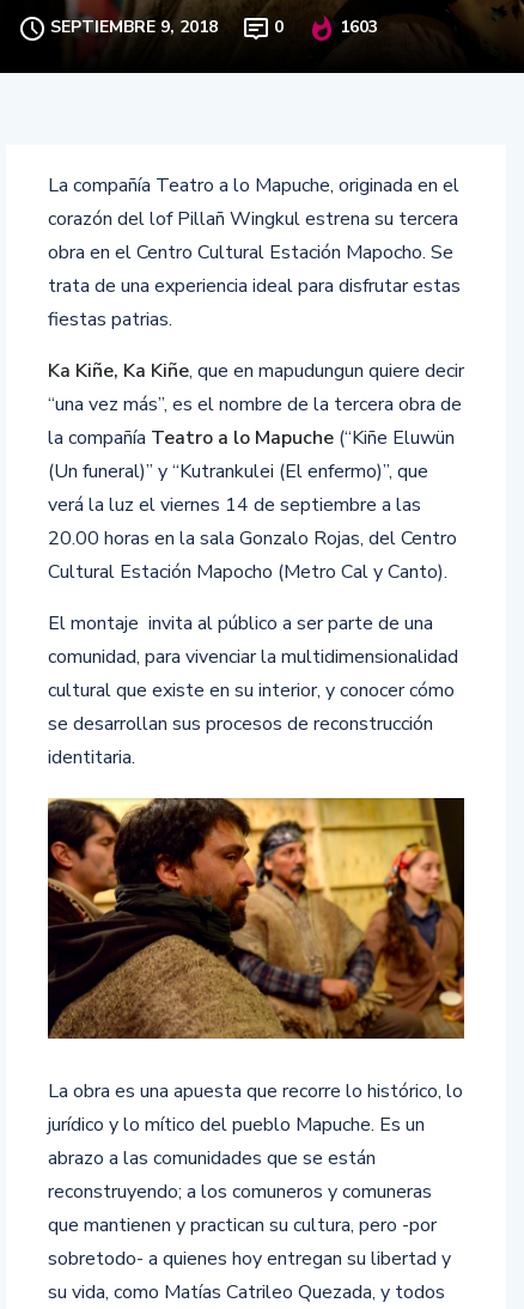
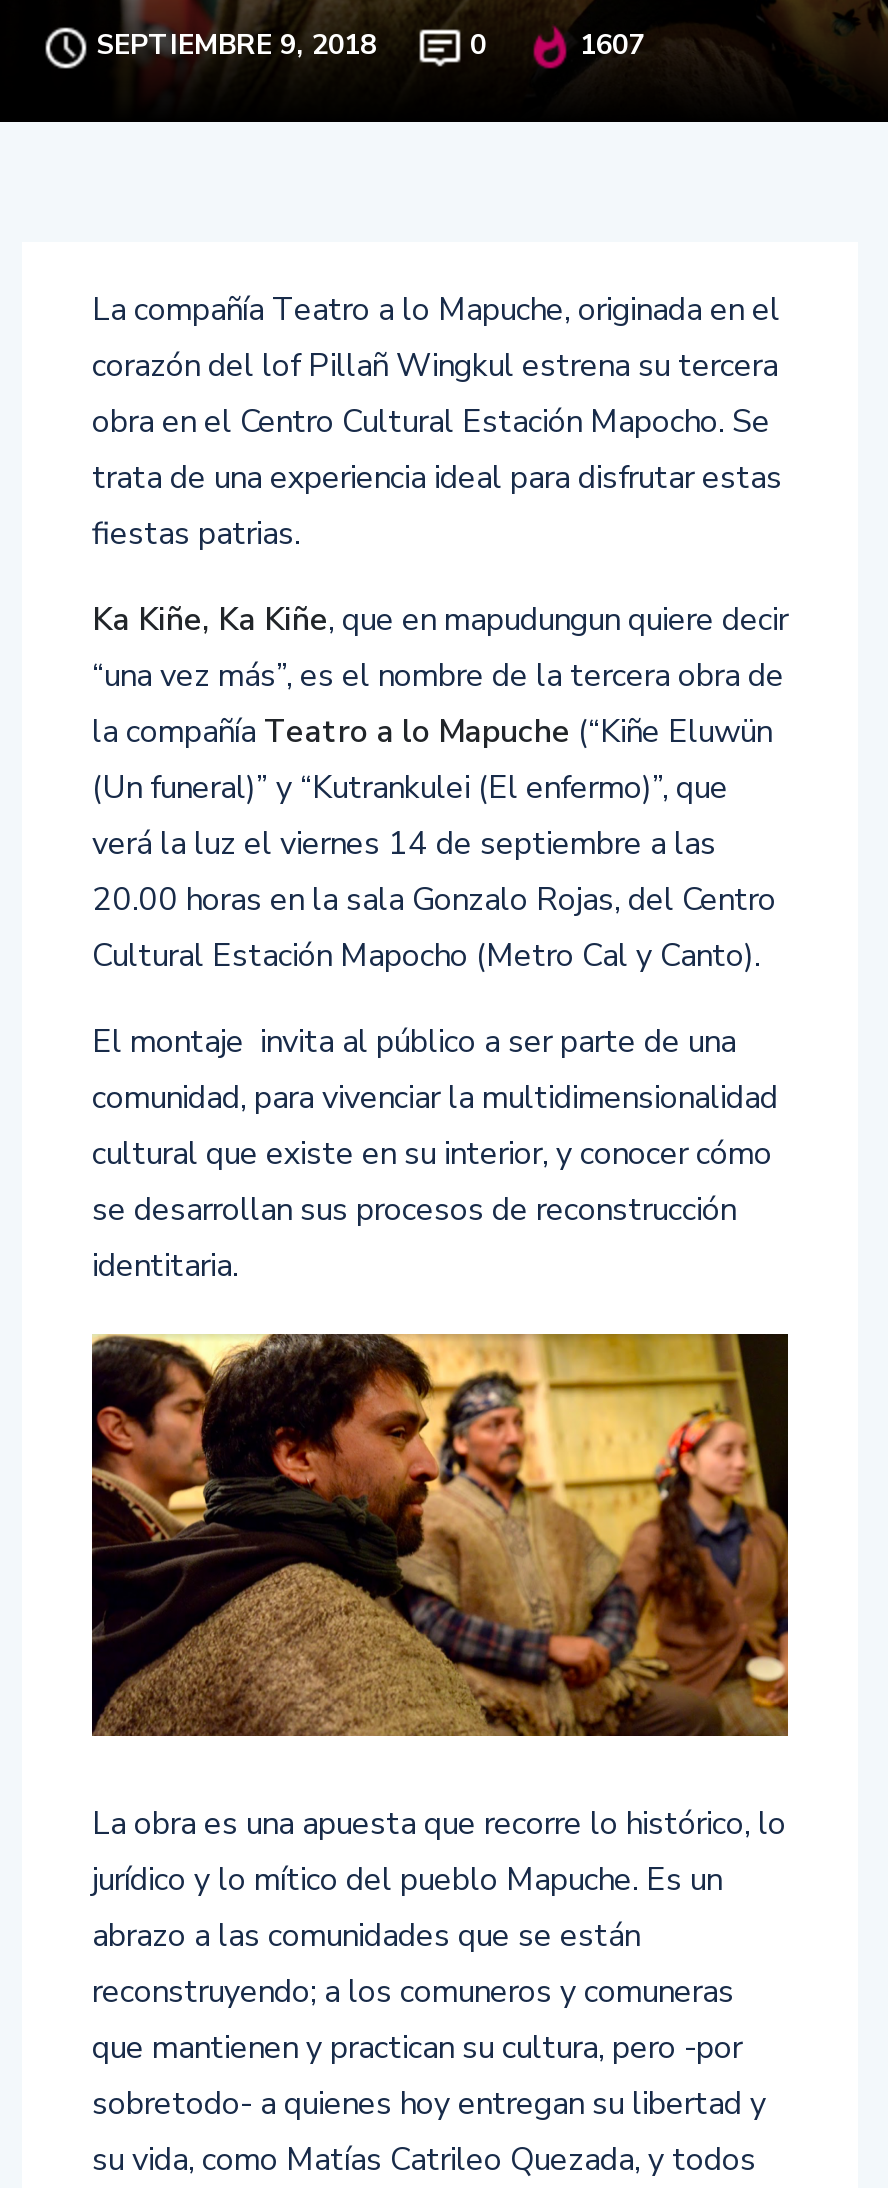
[340,15,378,38] 1603 -> [580,25,644,63] 1607

